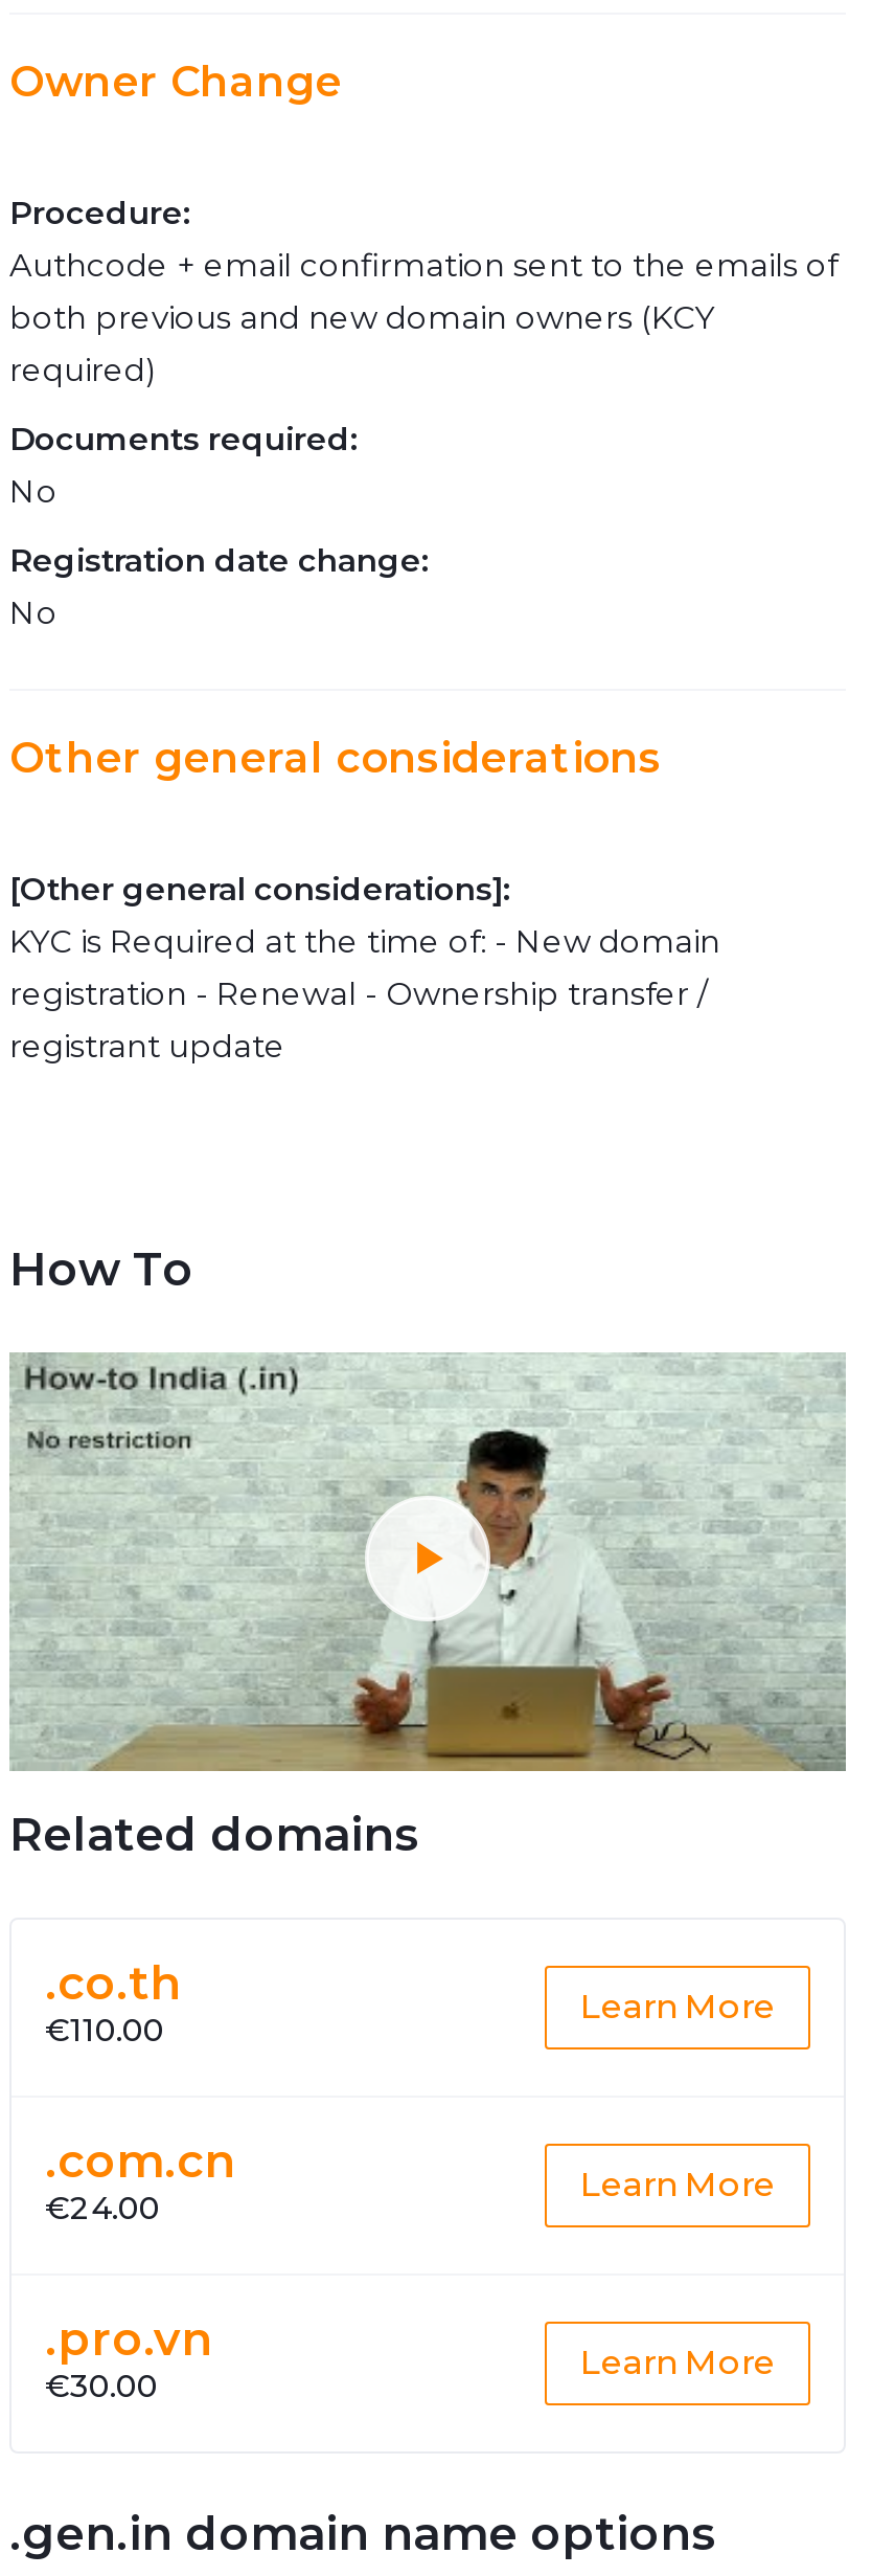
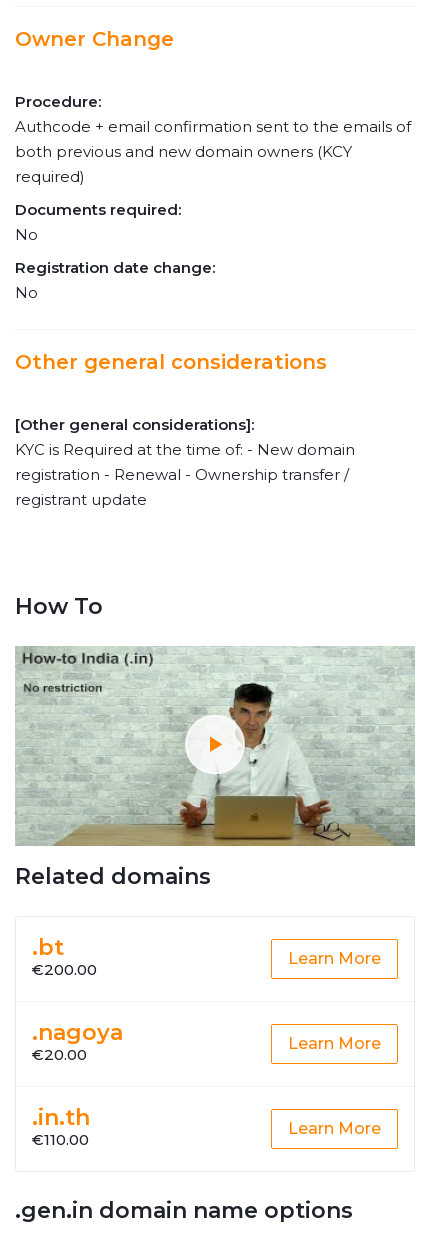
[45,1955,181,2049] .co.th | €110.00 -> [32,934,97,979] .bt | €200.00
[45,2133,235,2227] .com.cn | €24.00 -> [32,1019,123,1064] .nagoya | €20.00
[45,2311,212,2405] .pro.vn | €30.00 -> [32,1104,90,1149] .in.th | €110.00

